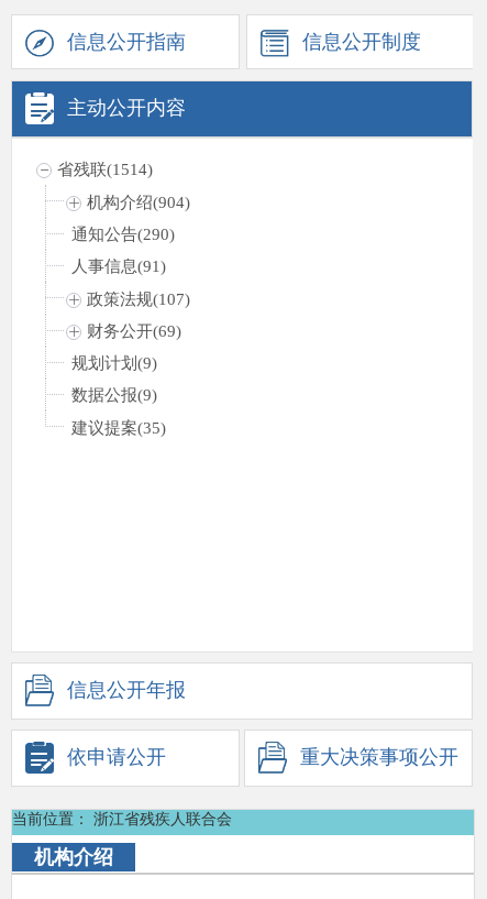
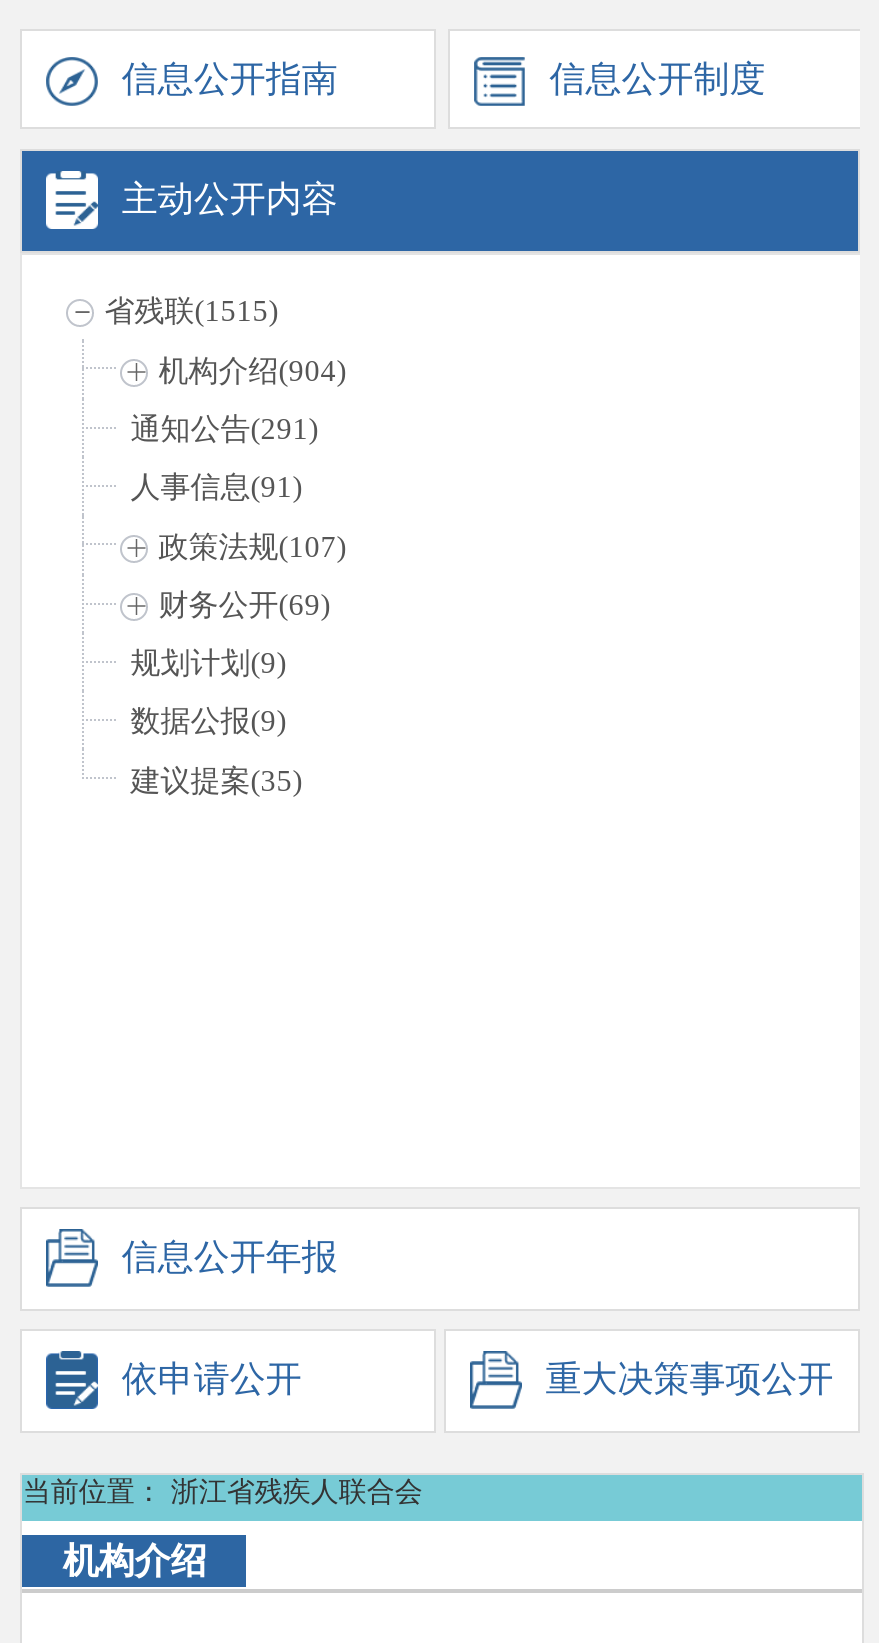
[57,161,153,179] 省残联(1514) -> [105,296,279,328] 省残联(1515)
[72,226,175,243] 通知公告(290) -> [131,413,319,445] 通知公告(291)

